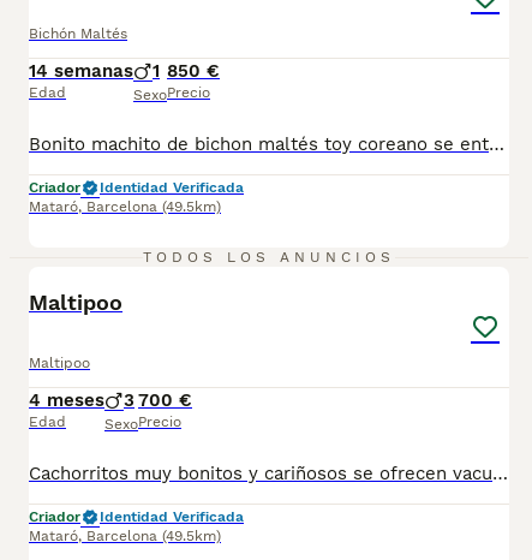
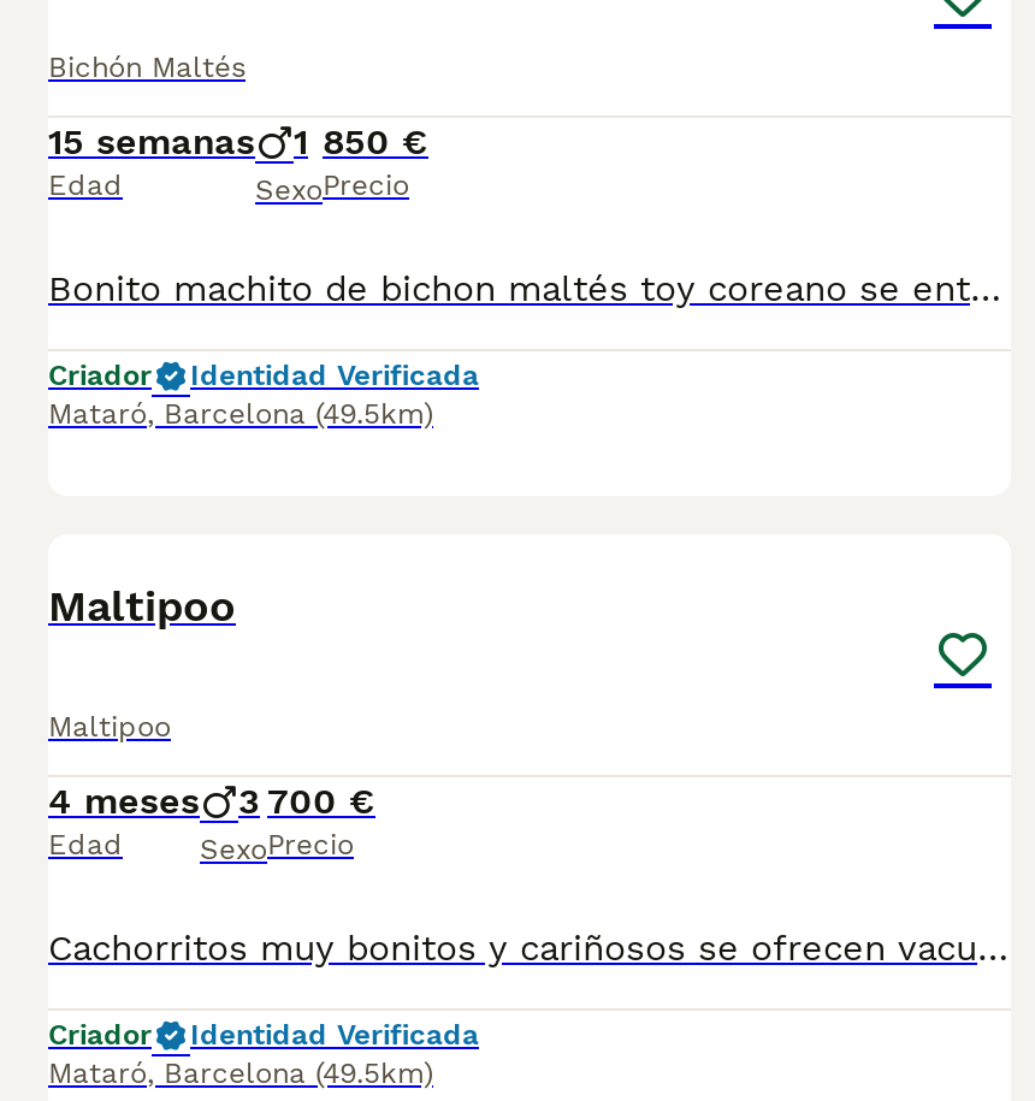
[29,60,220,82] 14 semanas 1 850 € -> [48,120,428,164] 15 semanas 1 850 €
[143,249,395,266] TODOS LOS ANUNCIOS -> none

